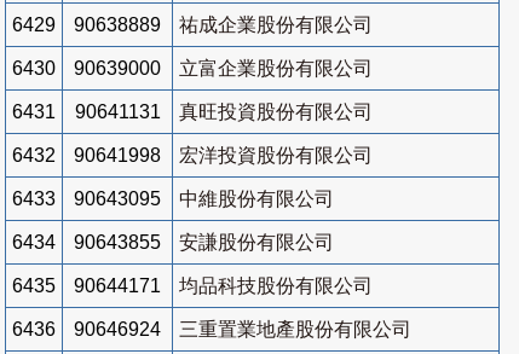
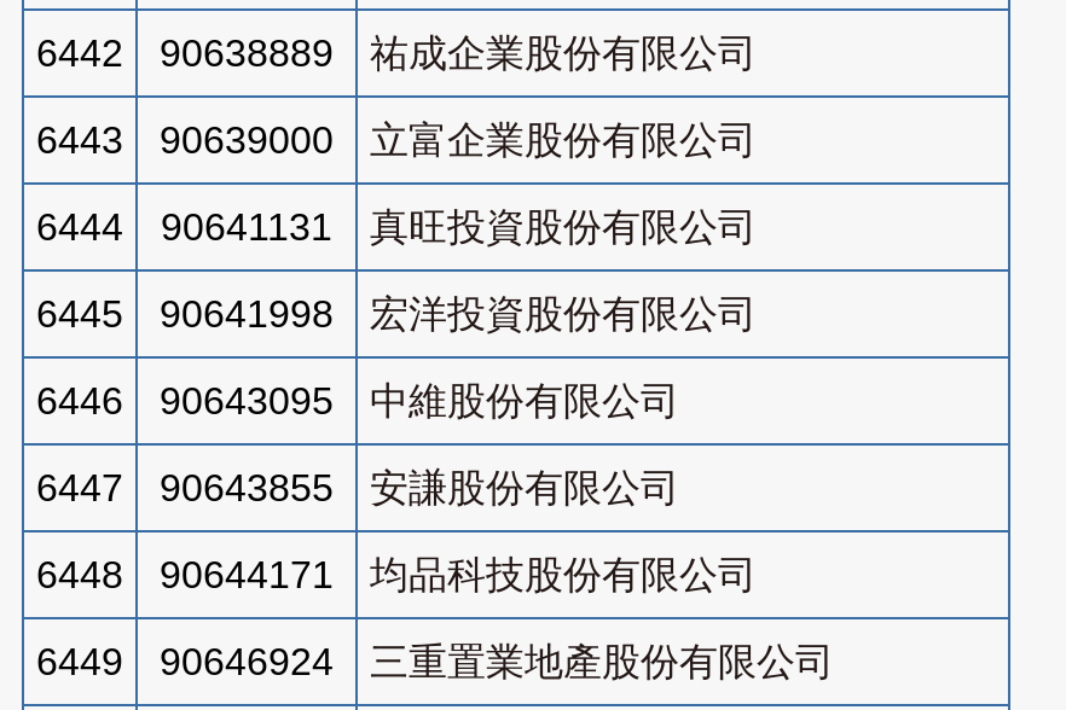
[12,14,373,35] 6429 90638889 祐成企業股份有限公司 -> [36,32,757,73] 6442 90638889 祐成企業股份有限公司
[12,58,373,78] 6430 90639000 立富企業股份有限公司 -> [36,119,757,160] 6443 90639000 立富企業股份有限公司
[12,101,373,122] 6431 90641131 真旺投資股份有限公司 -> [36,206,757,247] 6444 90641131 真旺投資股份有限公司
[12,145,373,165] 6432 90641998 宏洋投資股份有限公司 -> [36,293,757,334] 6445 90641998 宏洋投資股份有限公司
[12,188,334,209] 6433 90643095 中維股份有限公司 -> [36,380,679,421] 6446 90643095 中維股份有限公司
[12,232,334,252] 6434 90643855 安謙股份有限公司 -> [36,467,679,508] 6447 90643855 安謙股份有限公司
[12,275,373,296] 6435 90644171 均品科技股份有限公司 -> [36,554,757,595] 6448 90644171 均品科技股份有限公司
[12,319,411,339] 6436 90646924 三重置業地產股份有限公司 -> [36,641,834,682] 6449 90646924 三重置業地產股份有限公司

